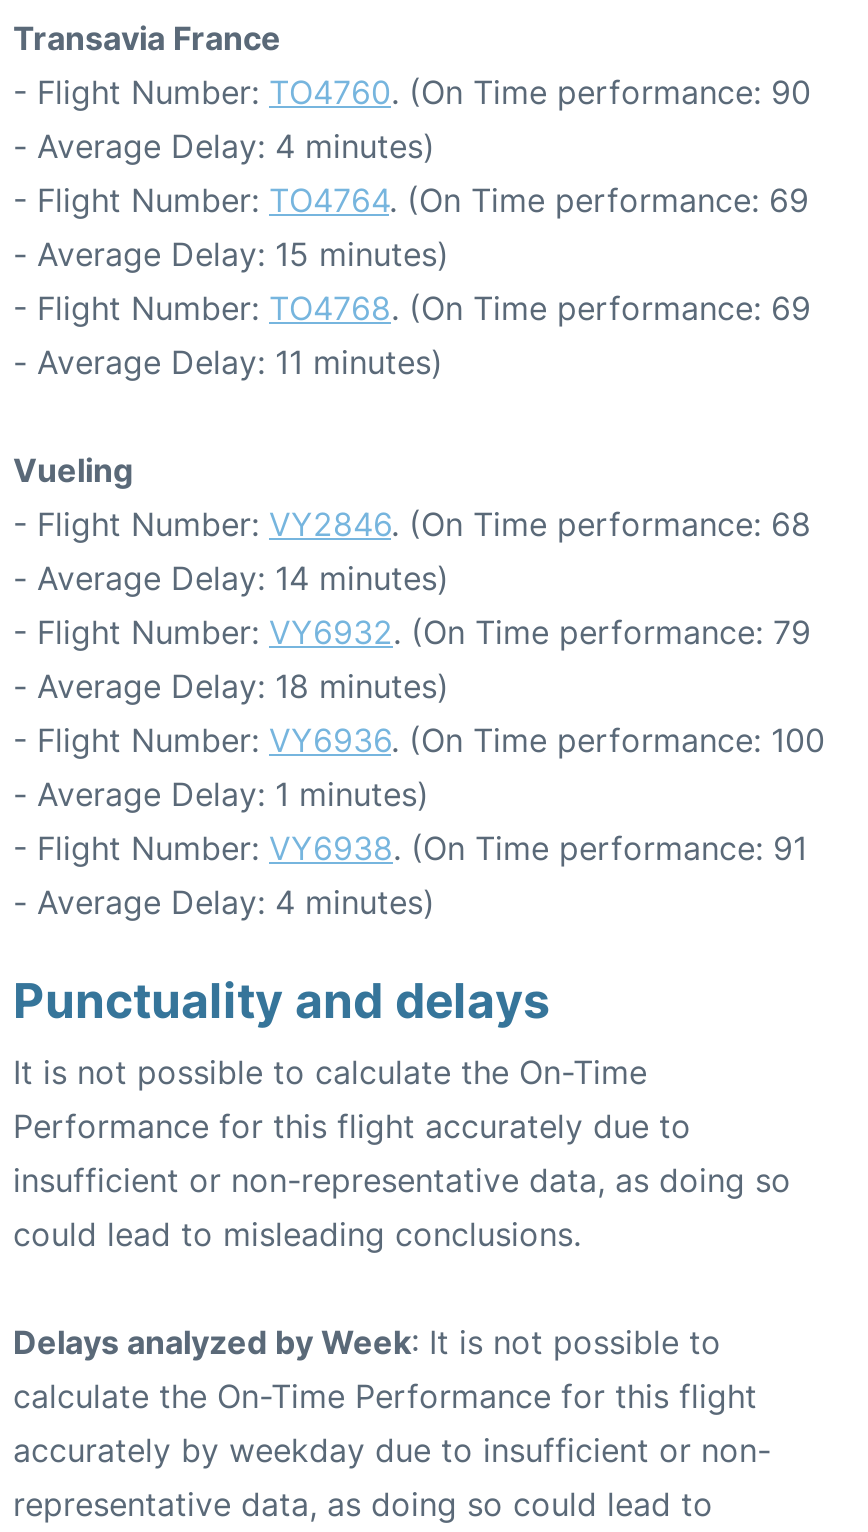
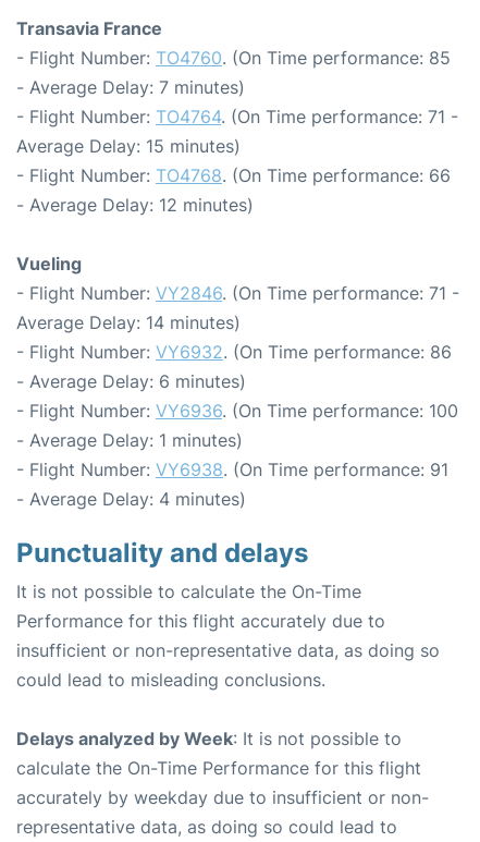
[13,71,811,381] - Flight Number: TO4760. (On Time performance: 90 | - Average Delay: 4 minutes) | - Flight Number: TO4764. (On Time performance: 69 | - Average Delay: 15 minutes) | - Flight Number: TO4768. (On Time performance: 69 | - Average Delay: 11 minutes) -> [16,47,458,215] - Flight Number: TO4760. (On Time performance: 85 | - Average Delay: 7 minutes) | - Flight Number: TO4764. (On Time performance: 71 - | Average Delay: 15 minutes) | - Flight Number: TO4768. (On Time performance: 66 | - Average Delay: 12 minutes)
[13,503,811,705] - Flight Number: VY2846. (On Time performance: 68 | - Average Delay: 14 minutes) | - Flight Number: VY6932. (On Time performance: 79 | - Average Delay: 18 minutes) -> [16,282,459,392] - Flight Number: VY2846. (On Time performance: 71 - | Average Delay: 14 minutes) | - Flight Number: VY6932. (On Time performance: 86 | - Average Delay: 6 minutes)

